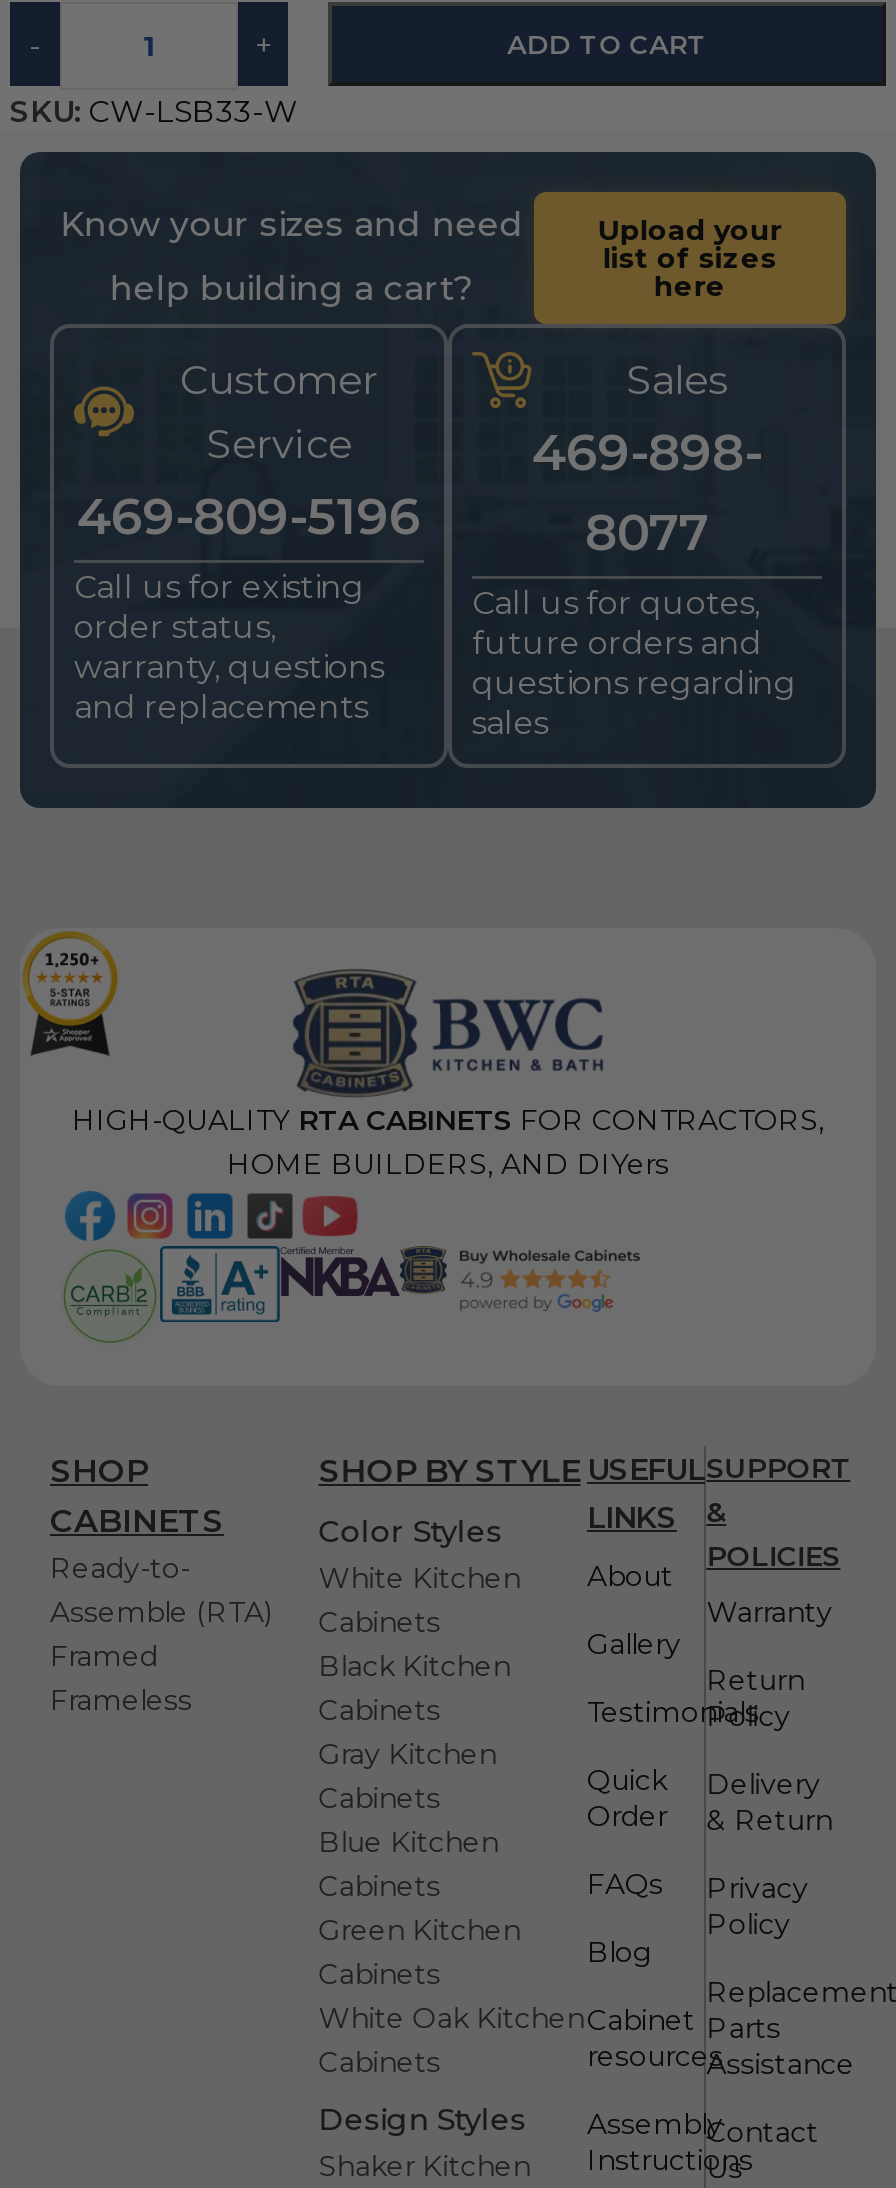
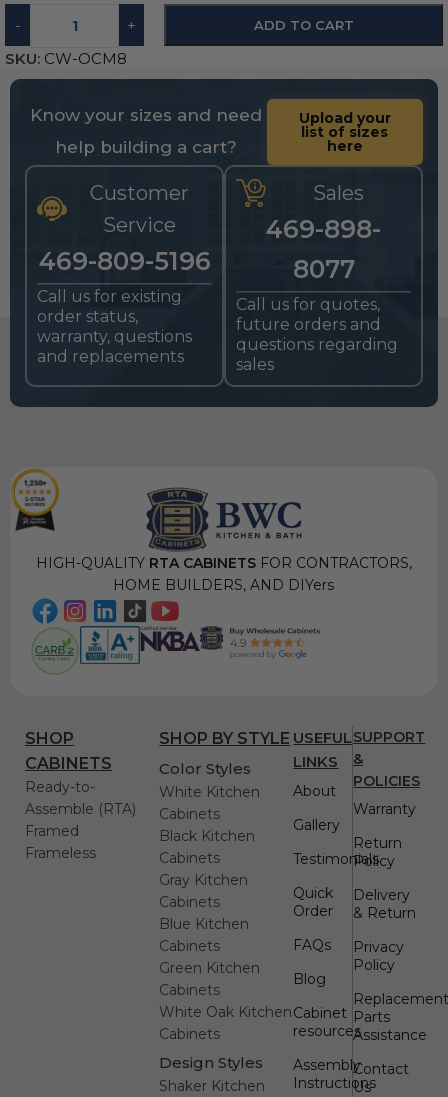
[10,92,298,130] SKU: CW-LSB33-W -> [5,49,127,68] SKU: CW-OCM8

